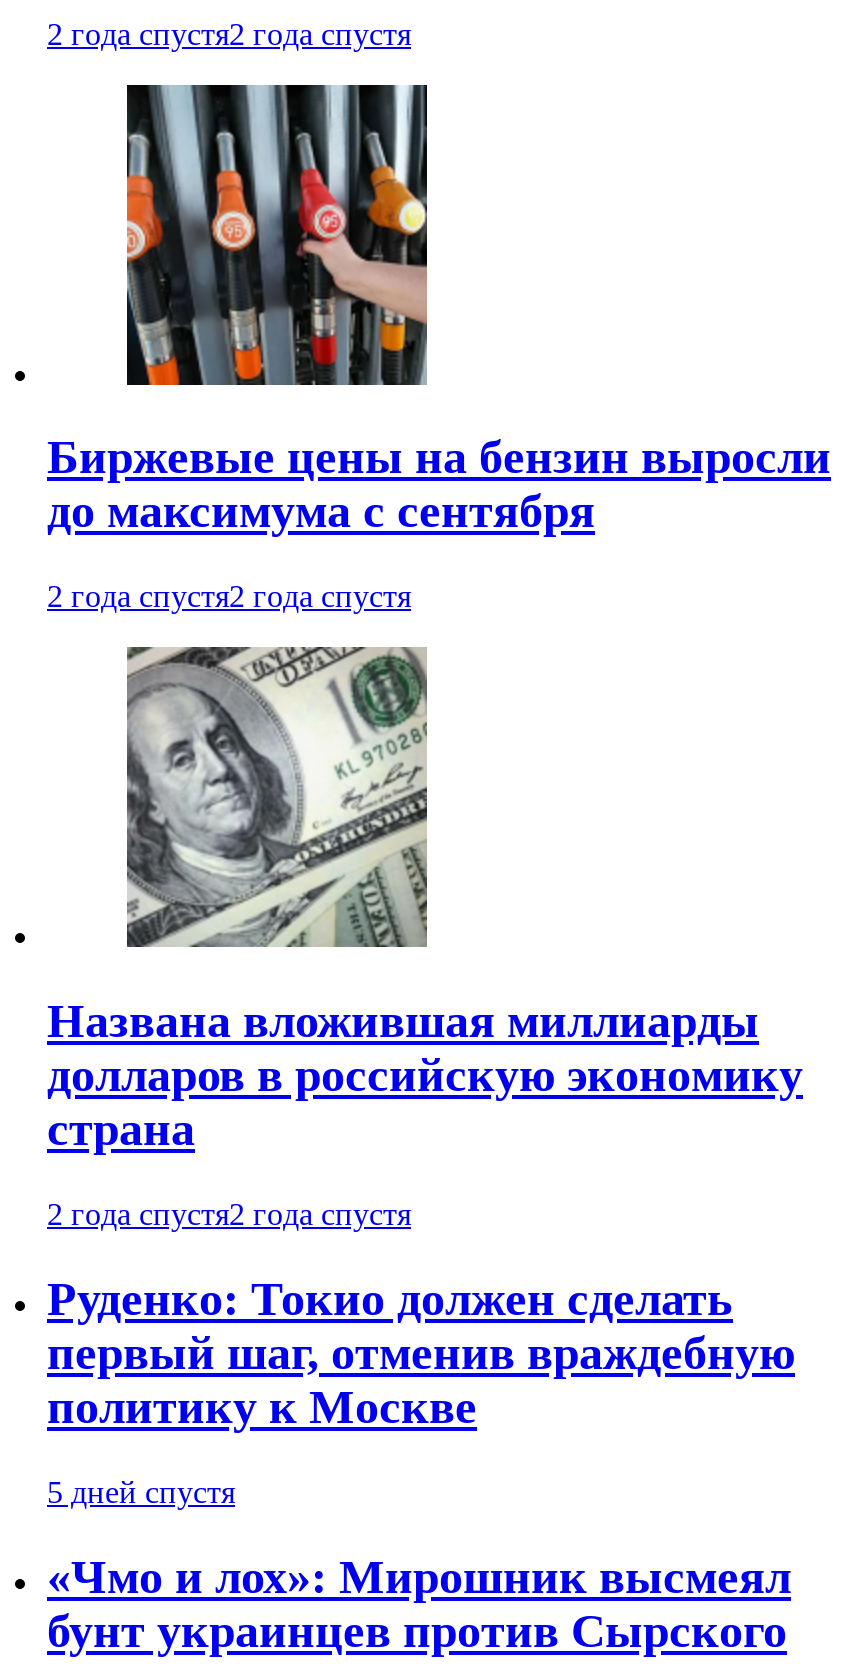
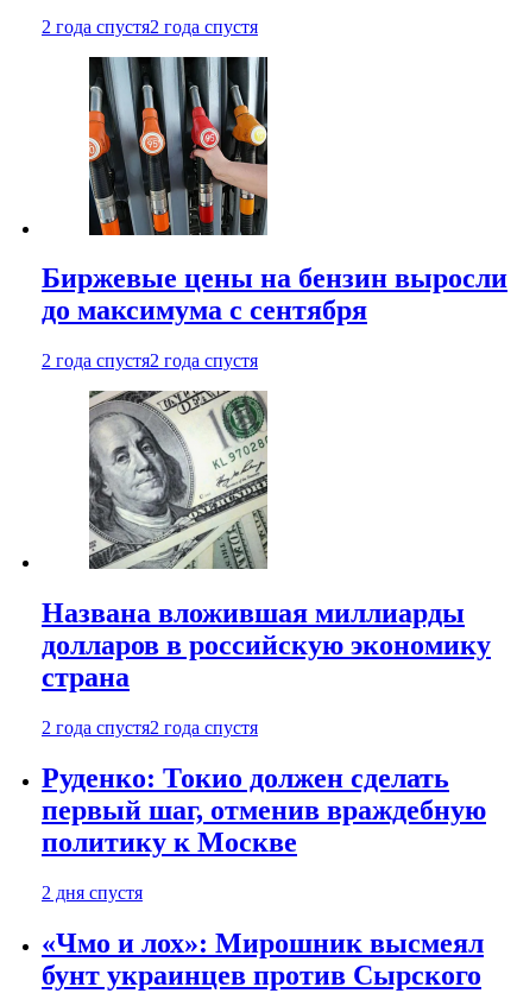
[47,1475,235,1509] 5 дней спустя -> [42,882,143,903] 2 дня спустя

